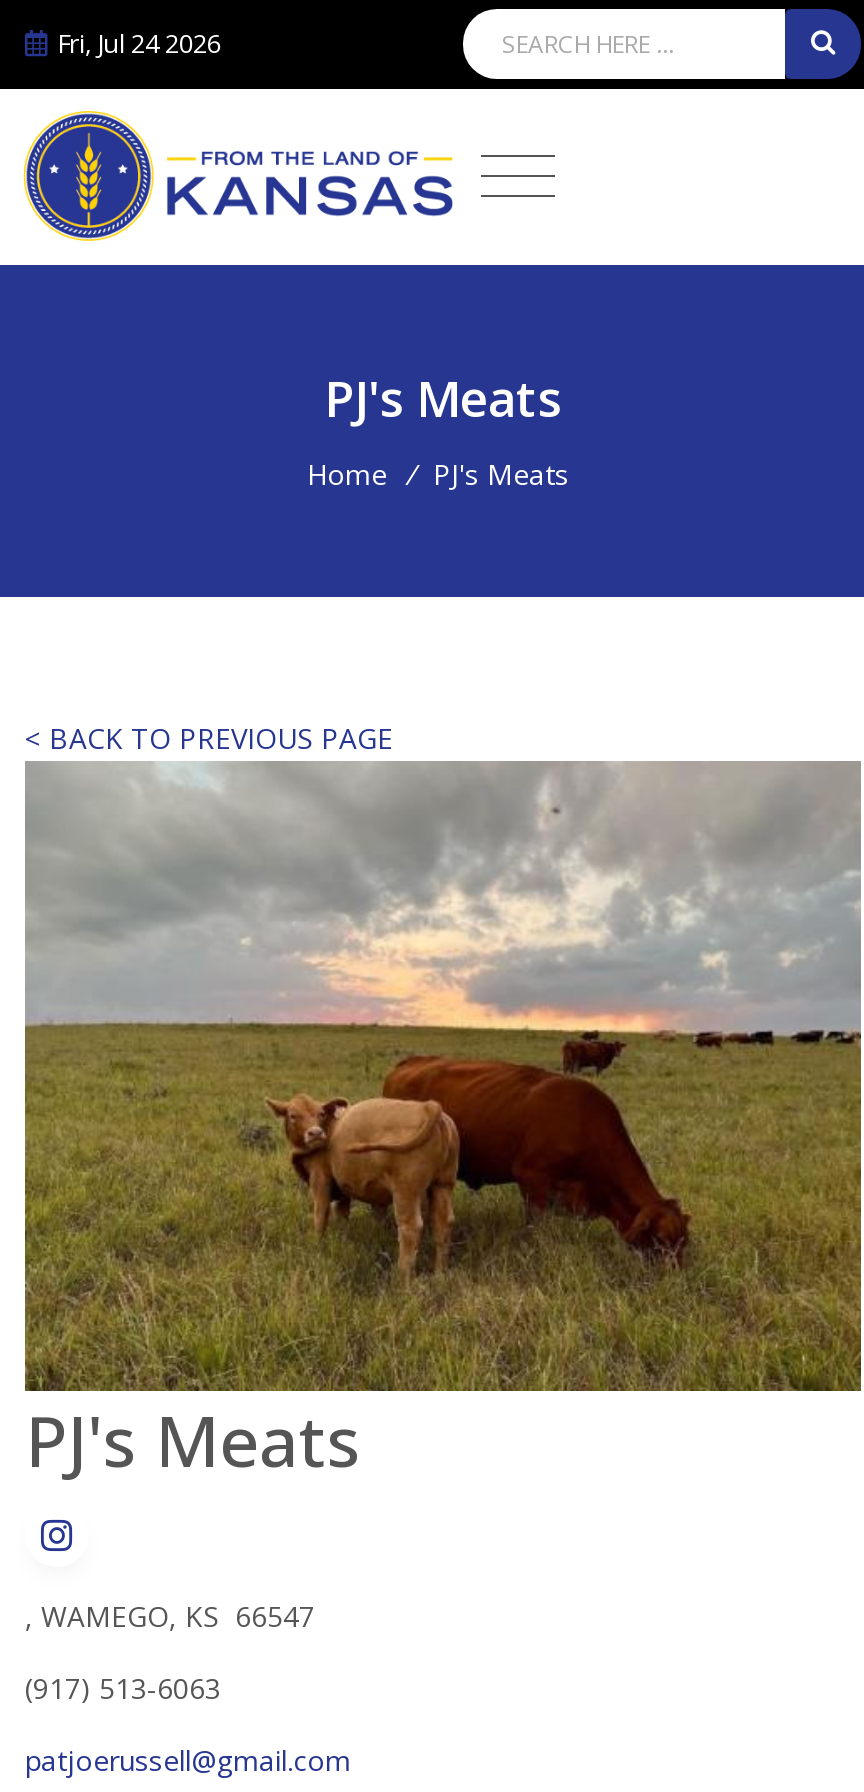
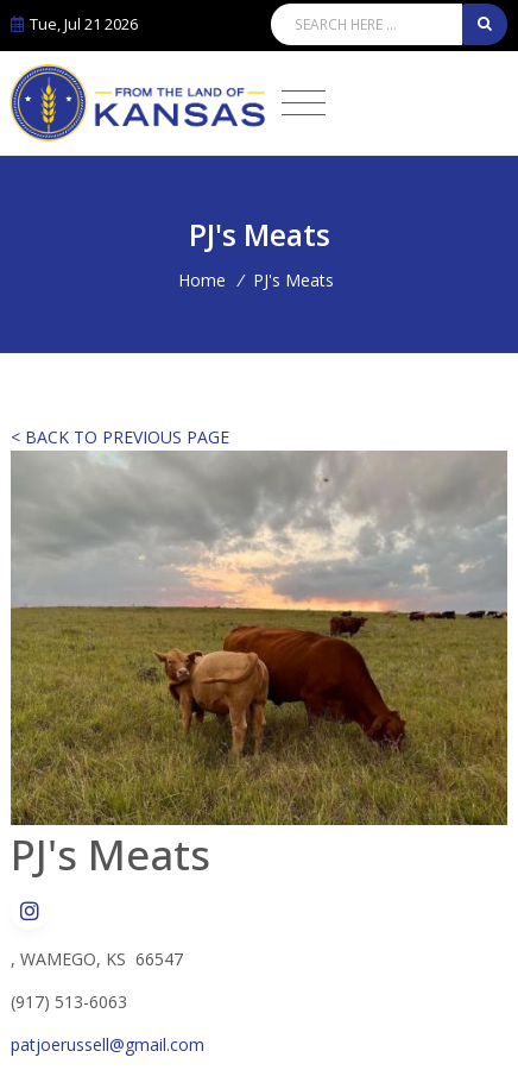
[57,26,221,62] Fri, Jul 24 2026 -> [30,14,138,35] Tue, Jul 21 2026

